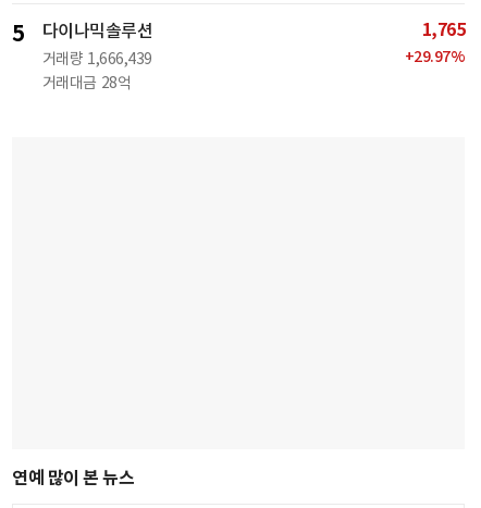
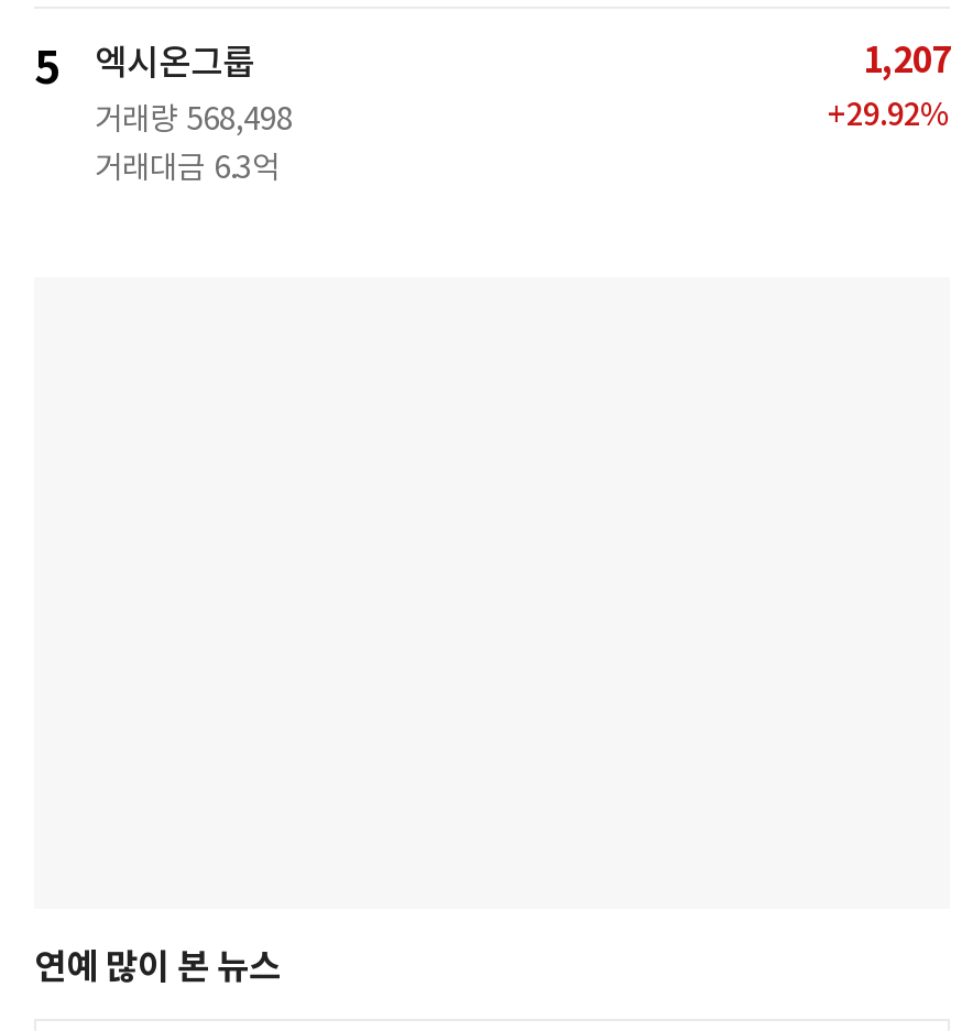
[42,20,152,93] 다이나믹솔루션 | 거래량 1,666,439 | 거래대금 28억 -> [95,40,293,187] 엑시온그룹 | 거래량 568,498 | 거래대금 6.3억
[404,19,465,66] 1,765 | +29.97% -> [828,38,950,134] 1,207 | +29.92%

